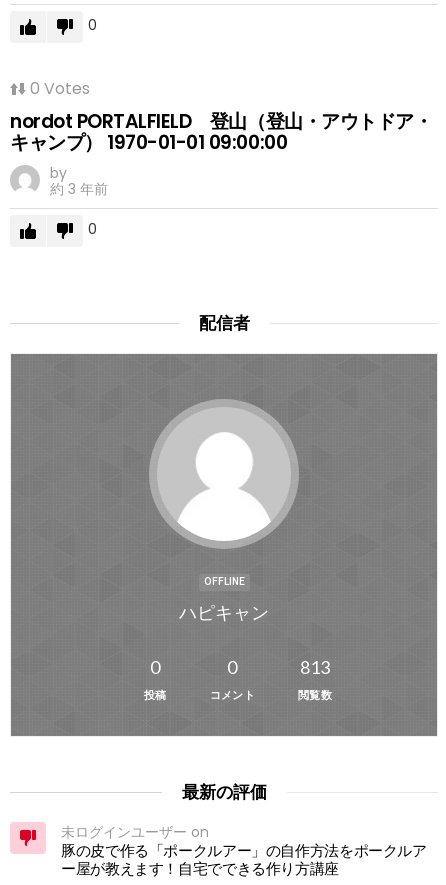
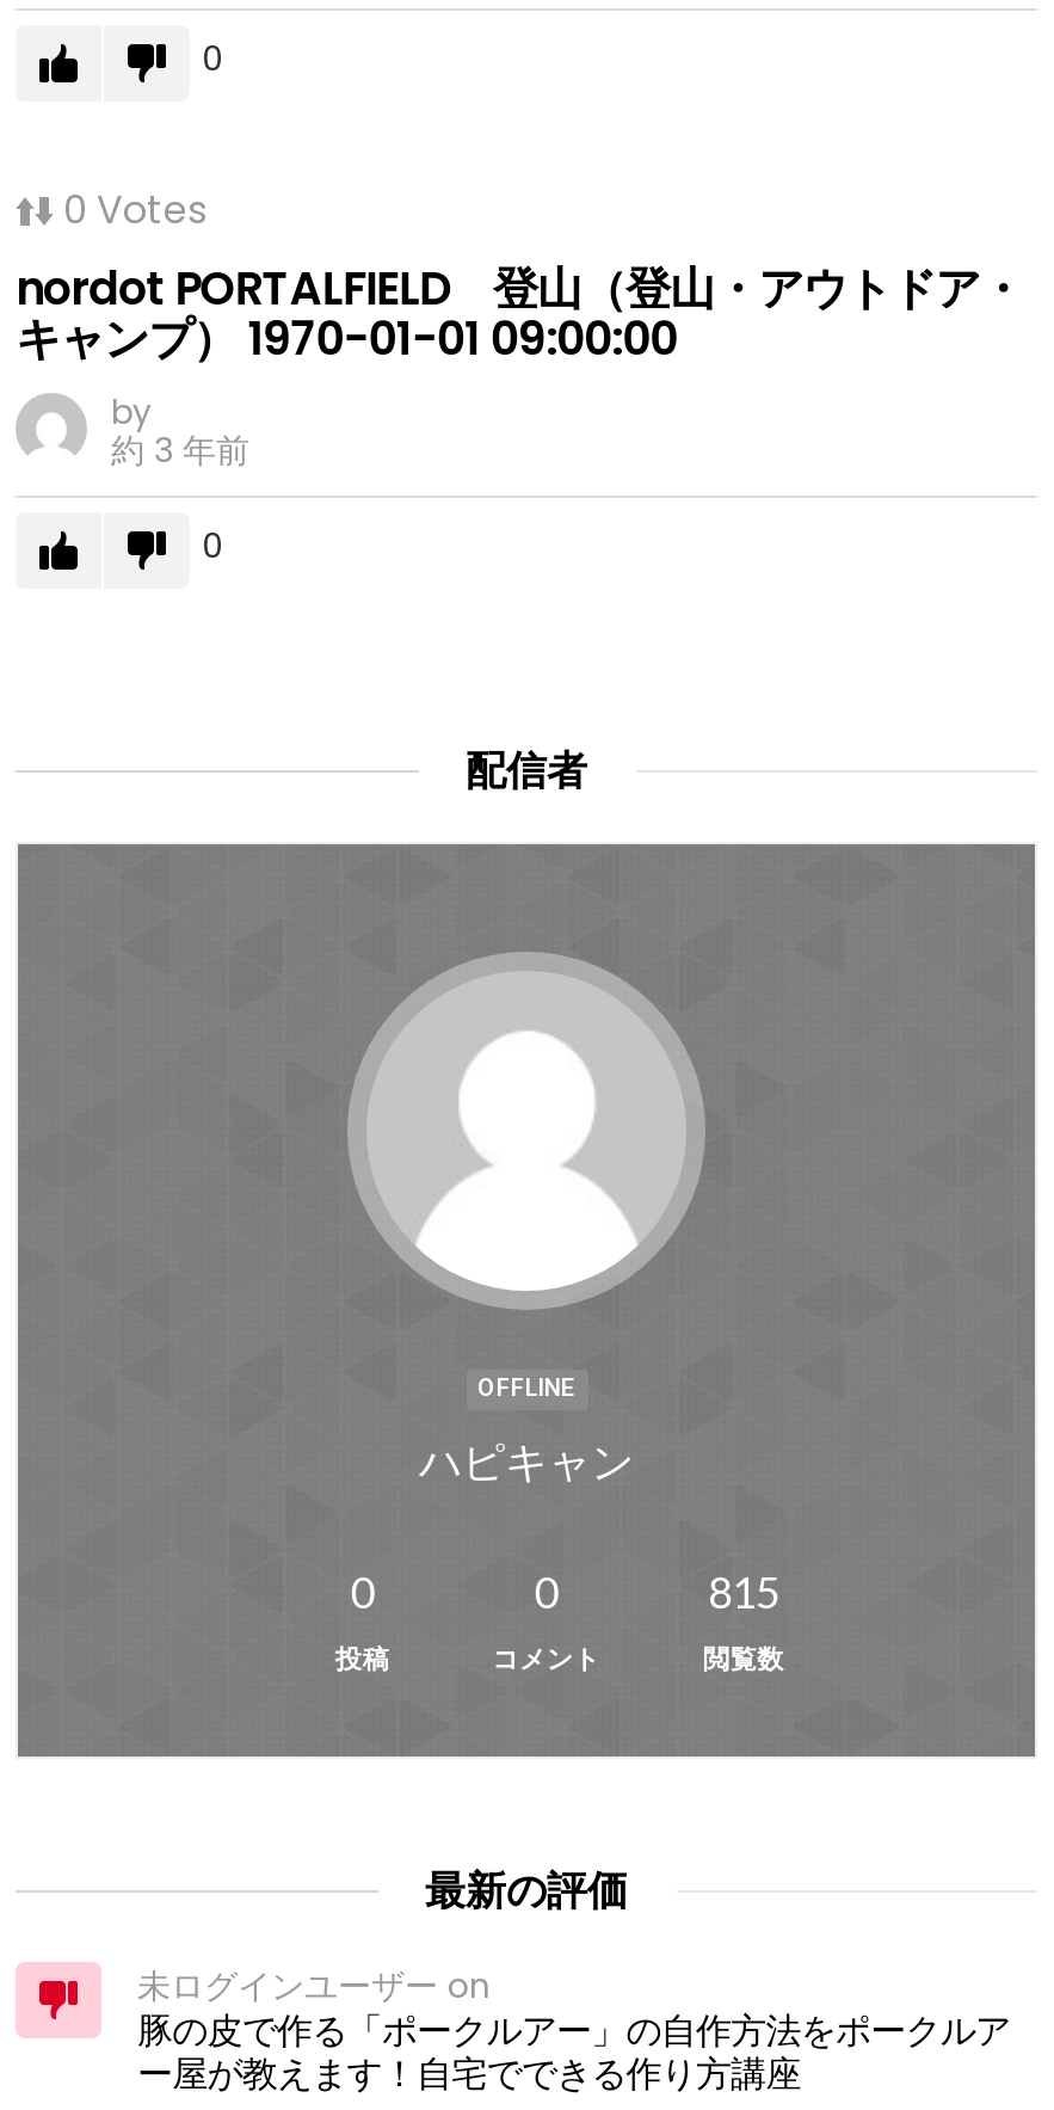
[300,656,330,678] 813 -> [708,1566,779,1619] 815

